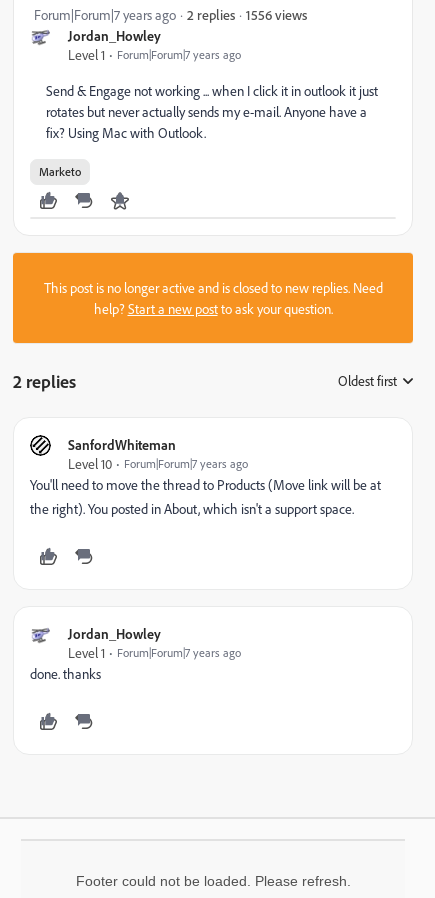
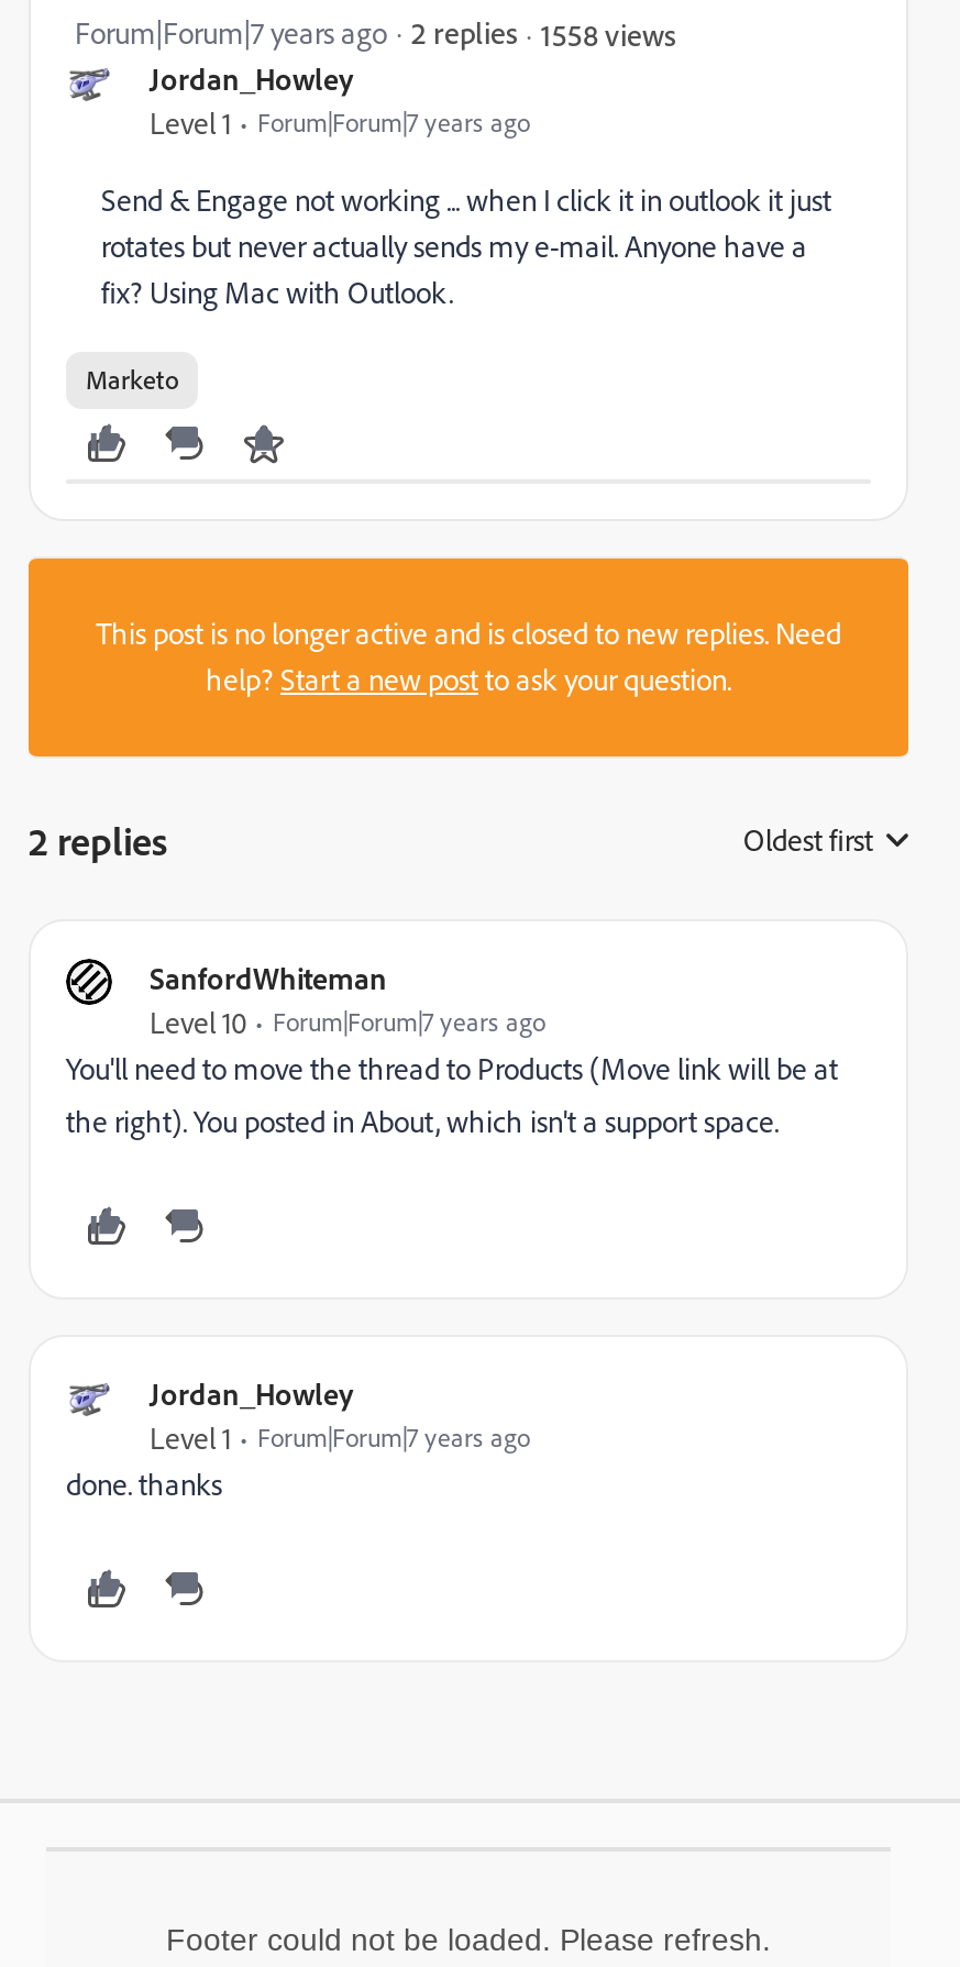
[246,5,307,22] 1556 views -> [541,14,675,52] 1558 views

